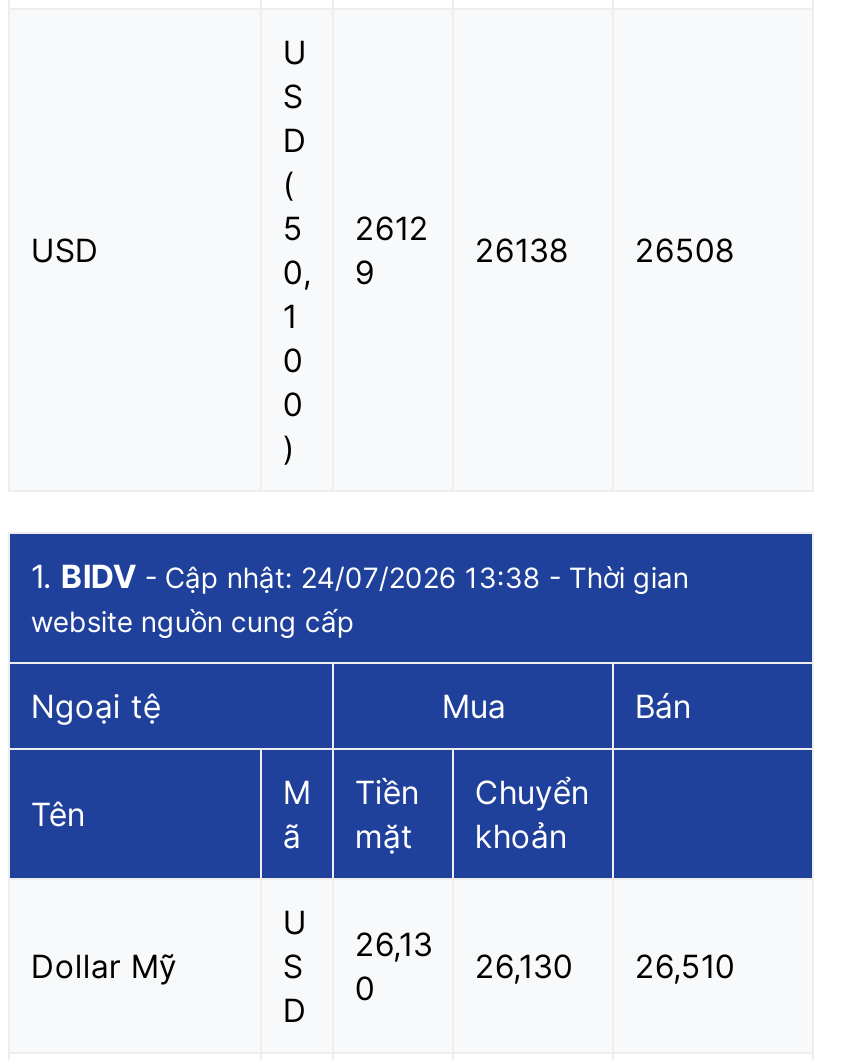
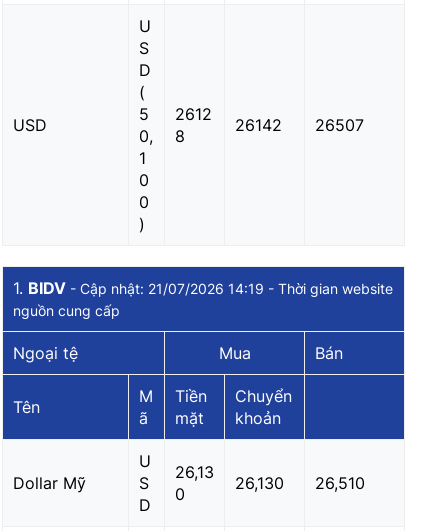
[475,230,735,270] 26138 | 26508 -> [235,115,364,135] 26142 | 26507
[283,252,375,292] 0, 9 -> [139,126,185,146] 0, 8
[31,556,689,638] 1. BIDV - Cập nhật: 24/07/2026 13:38 - Thời gian | website nguồn cung cấp -> [13,278,393,319] 1. BIDV - Cập nhật: 21/07/2026 14:19 - Thời gian website | nguồn cung cấp

